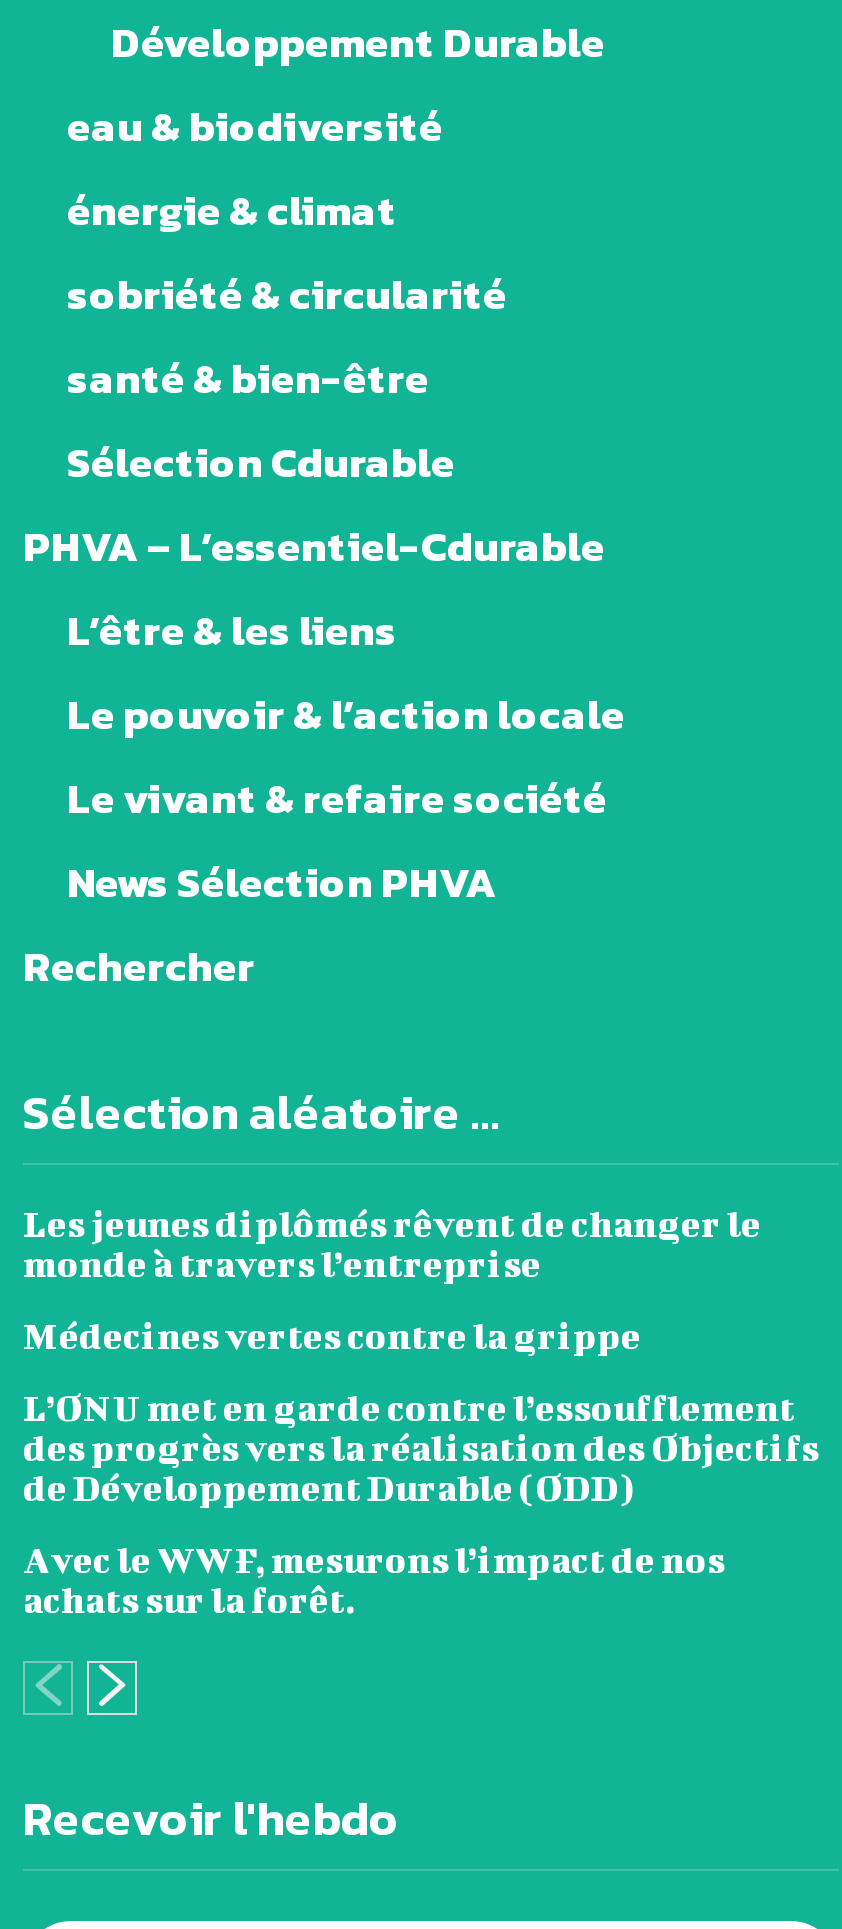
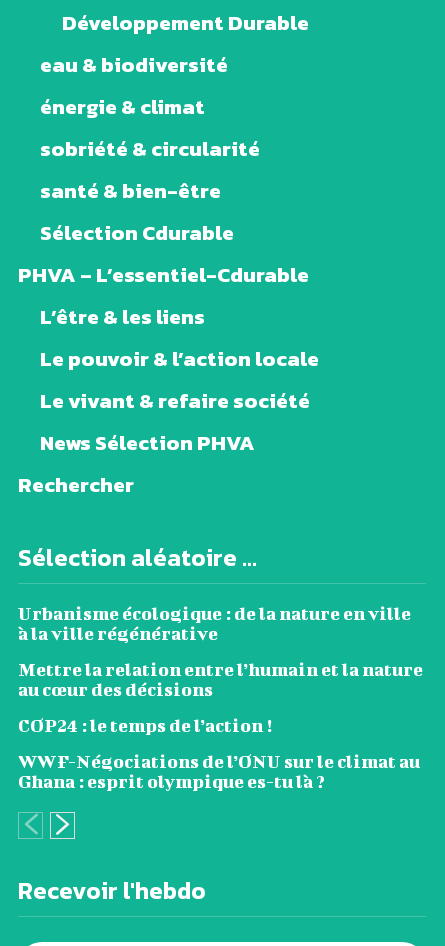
[23,1203,761,1285] Les jeunes diplômés rêvent de changer le | monde à travers l’entreprise -> [18,603,411,644] Urbanisme écologique : de la nature en ville | à la ville régénérative
[23,1315,641,1357] Médecines vertes contre la grippe -> [18,659,423,700] Mettre la relation entre l’humain et la nature | au cœur des décisions
[23,1387,819,1509] L’ONU met en garde contre l’essoufflement | des progrès vers la réalisation des Objectifs | de Développement Durable (ODD) -> [18,715,272,736] COP24 : le temps de l’action !
[23,1539,725,1621] Avec le WWF, mesurons l’impact de nos | achats sur la forêt. -> [18,751,420,792] WWF-Négociations de l’ONU sur le climat au | Ghana : esprit olympique es-tu là ?

